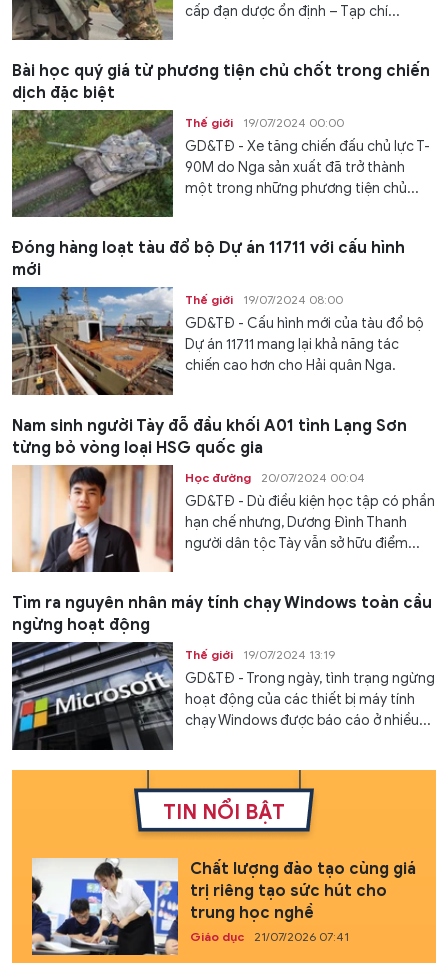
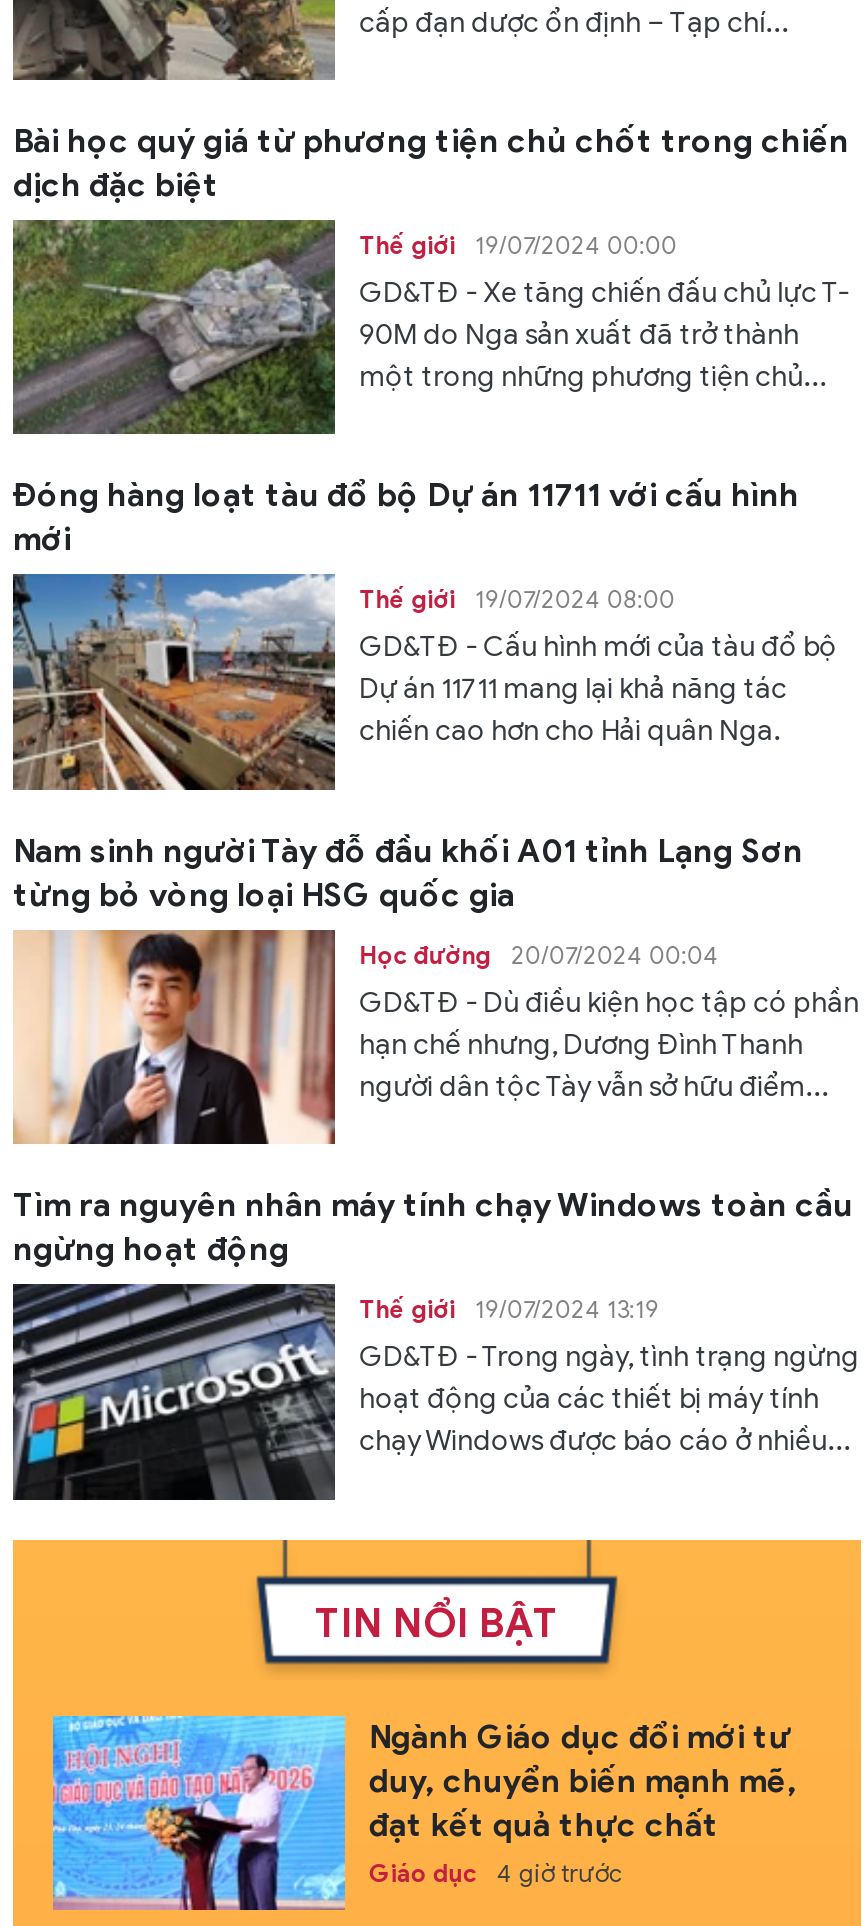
[31,857,416,956] [image] | Chất lượng đào tạo cùng giá | trị riêng tạo sức hút cho | trung học nghề -> [51,1714,797,1912] [image] | Ngành Giáo dục đổi mới tư | duy, chuyển biến mạnh mẽ, | đạt kết quả thực chất
[190,929,349,944] Giáo dục 21/07/2026 07:41 -> [369,1857,623,1887] Giáo dục 4 giờ trước

